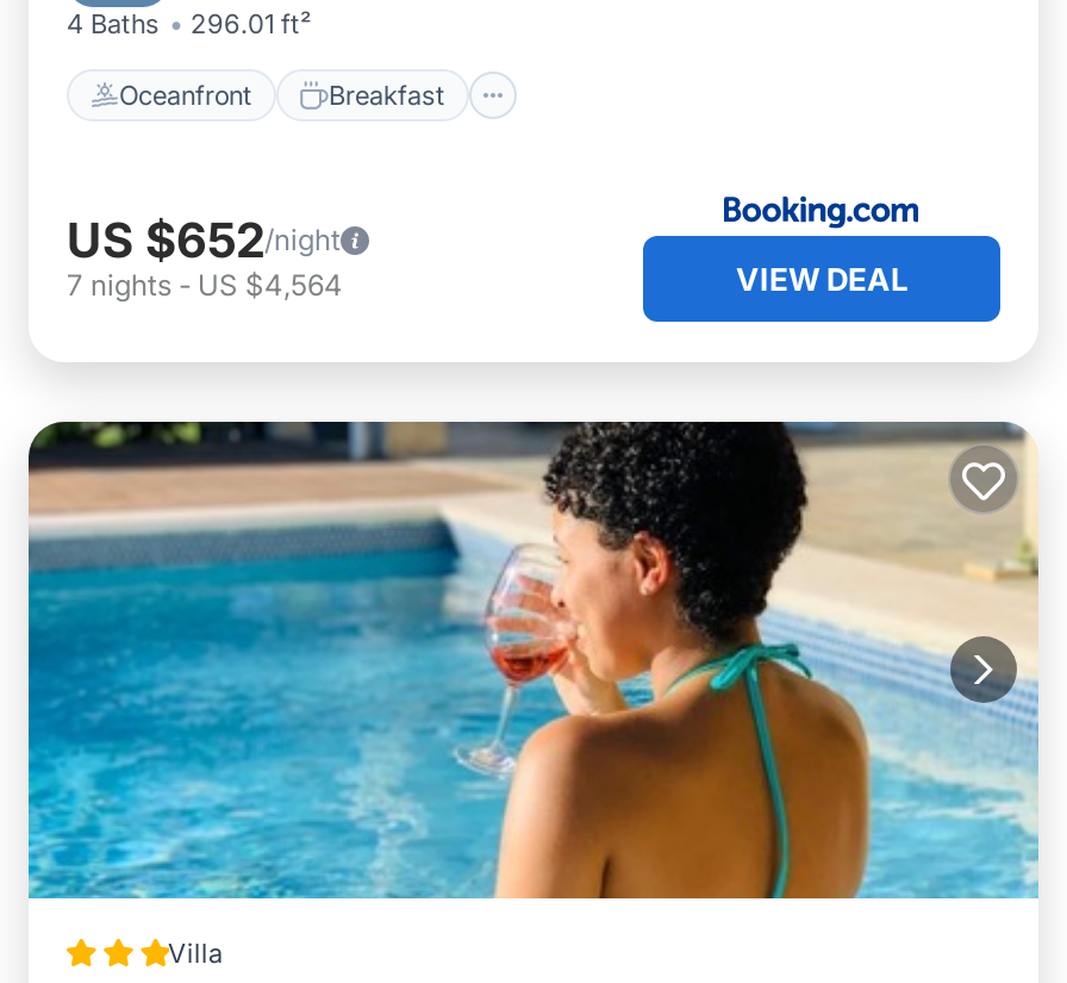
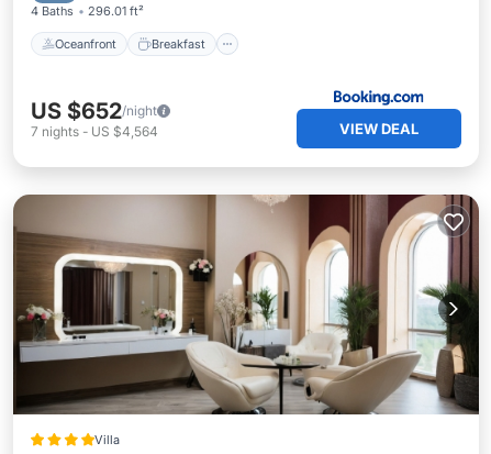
[26,419,1038,901] [image] -> [12,193,480,416] [image]

